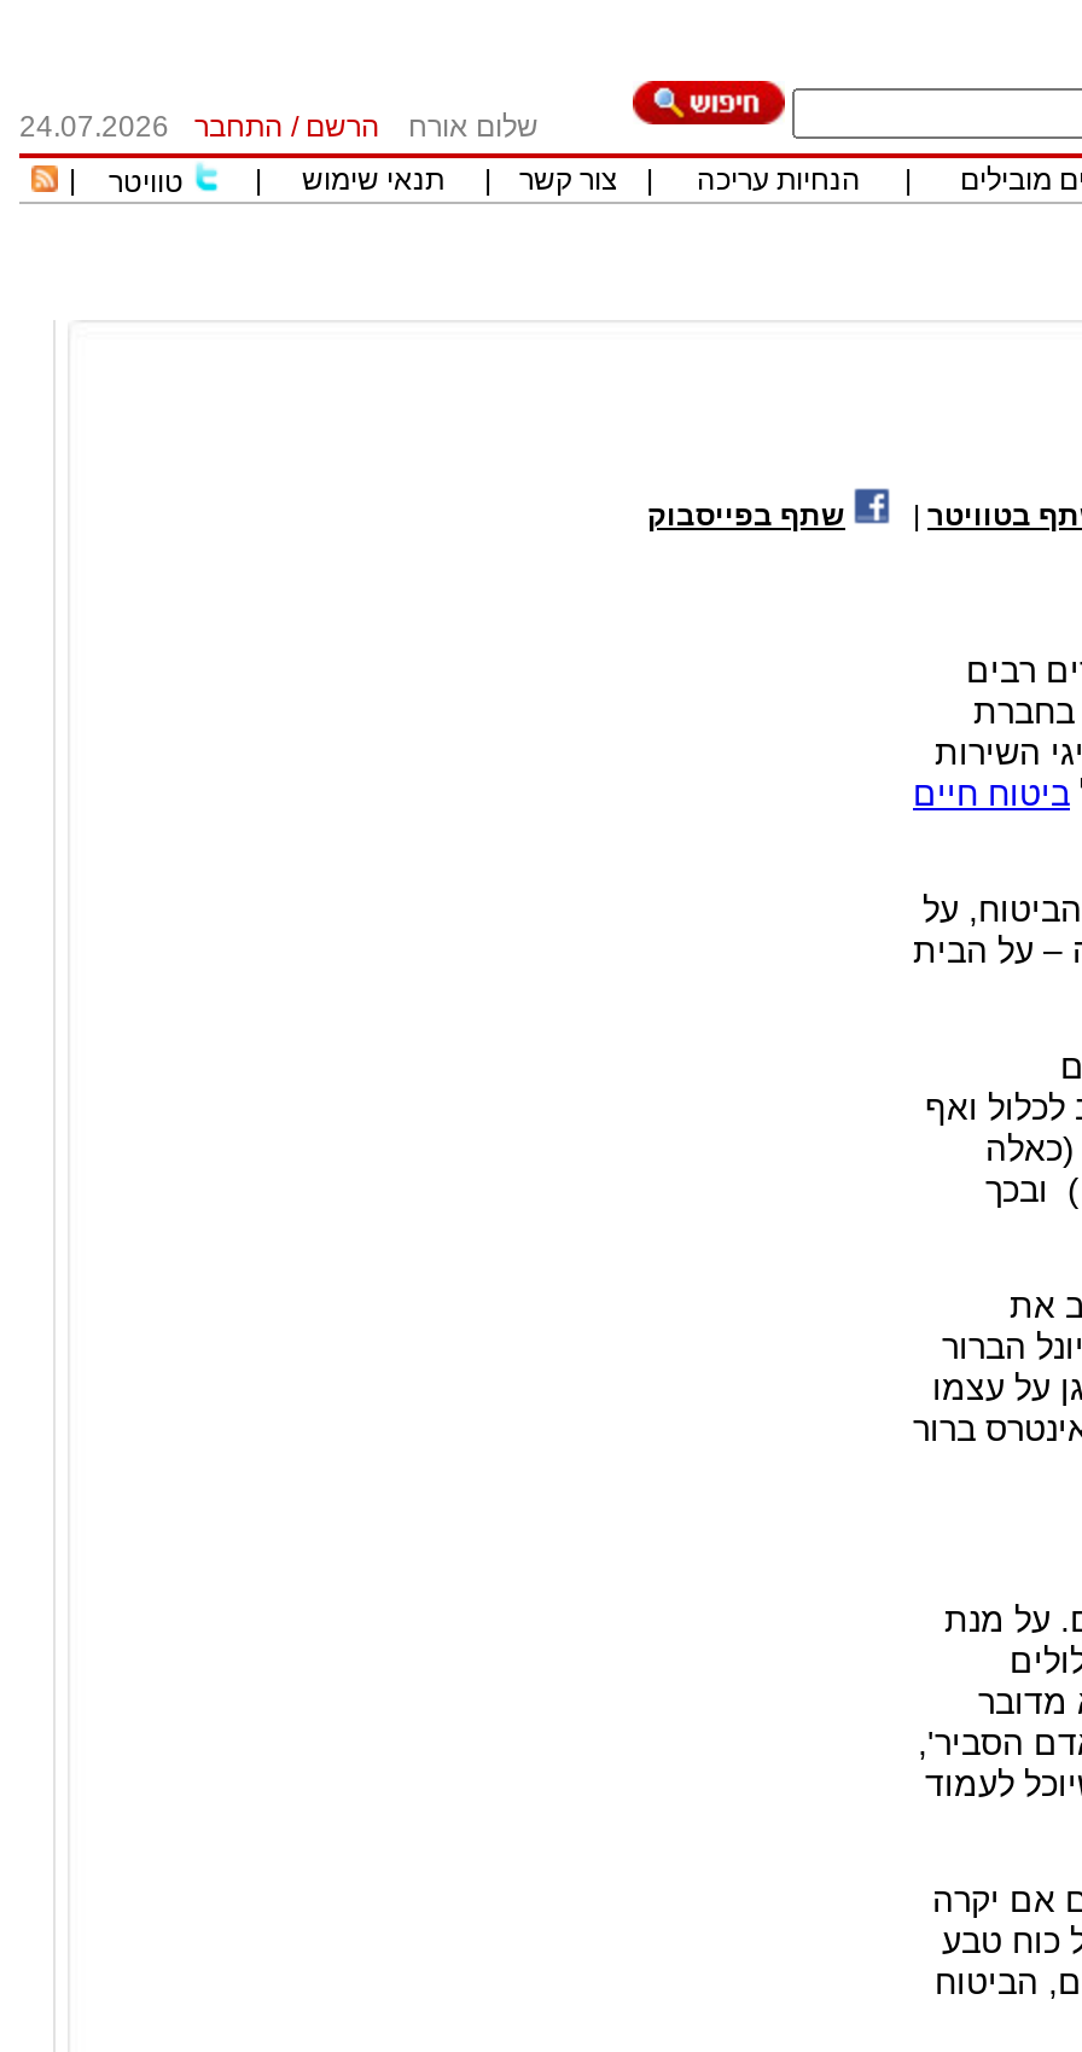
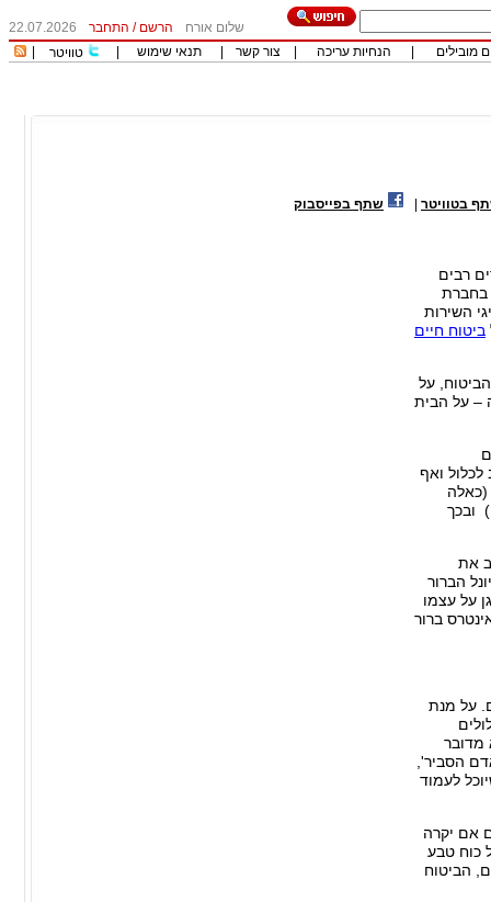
[19,110,539,144] שלום אורח הרשם / התחבר 24.07.2026 -> [9,20,244,35] שלום אורח הרשם / התחבר 22.07.2026

